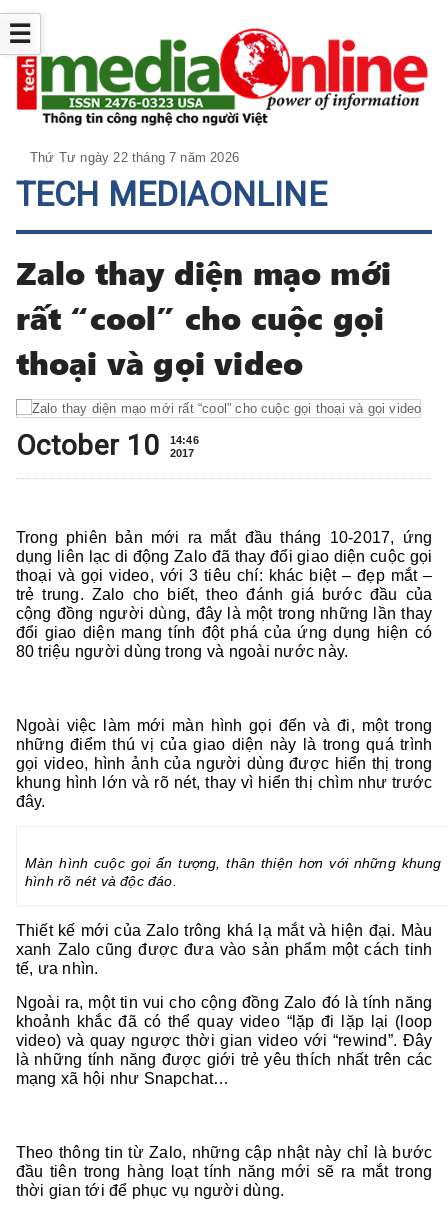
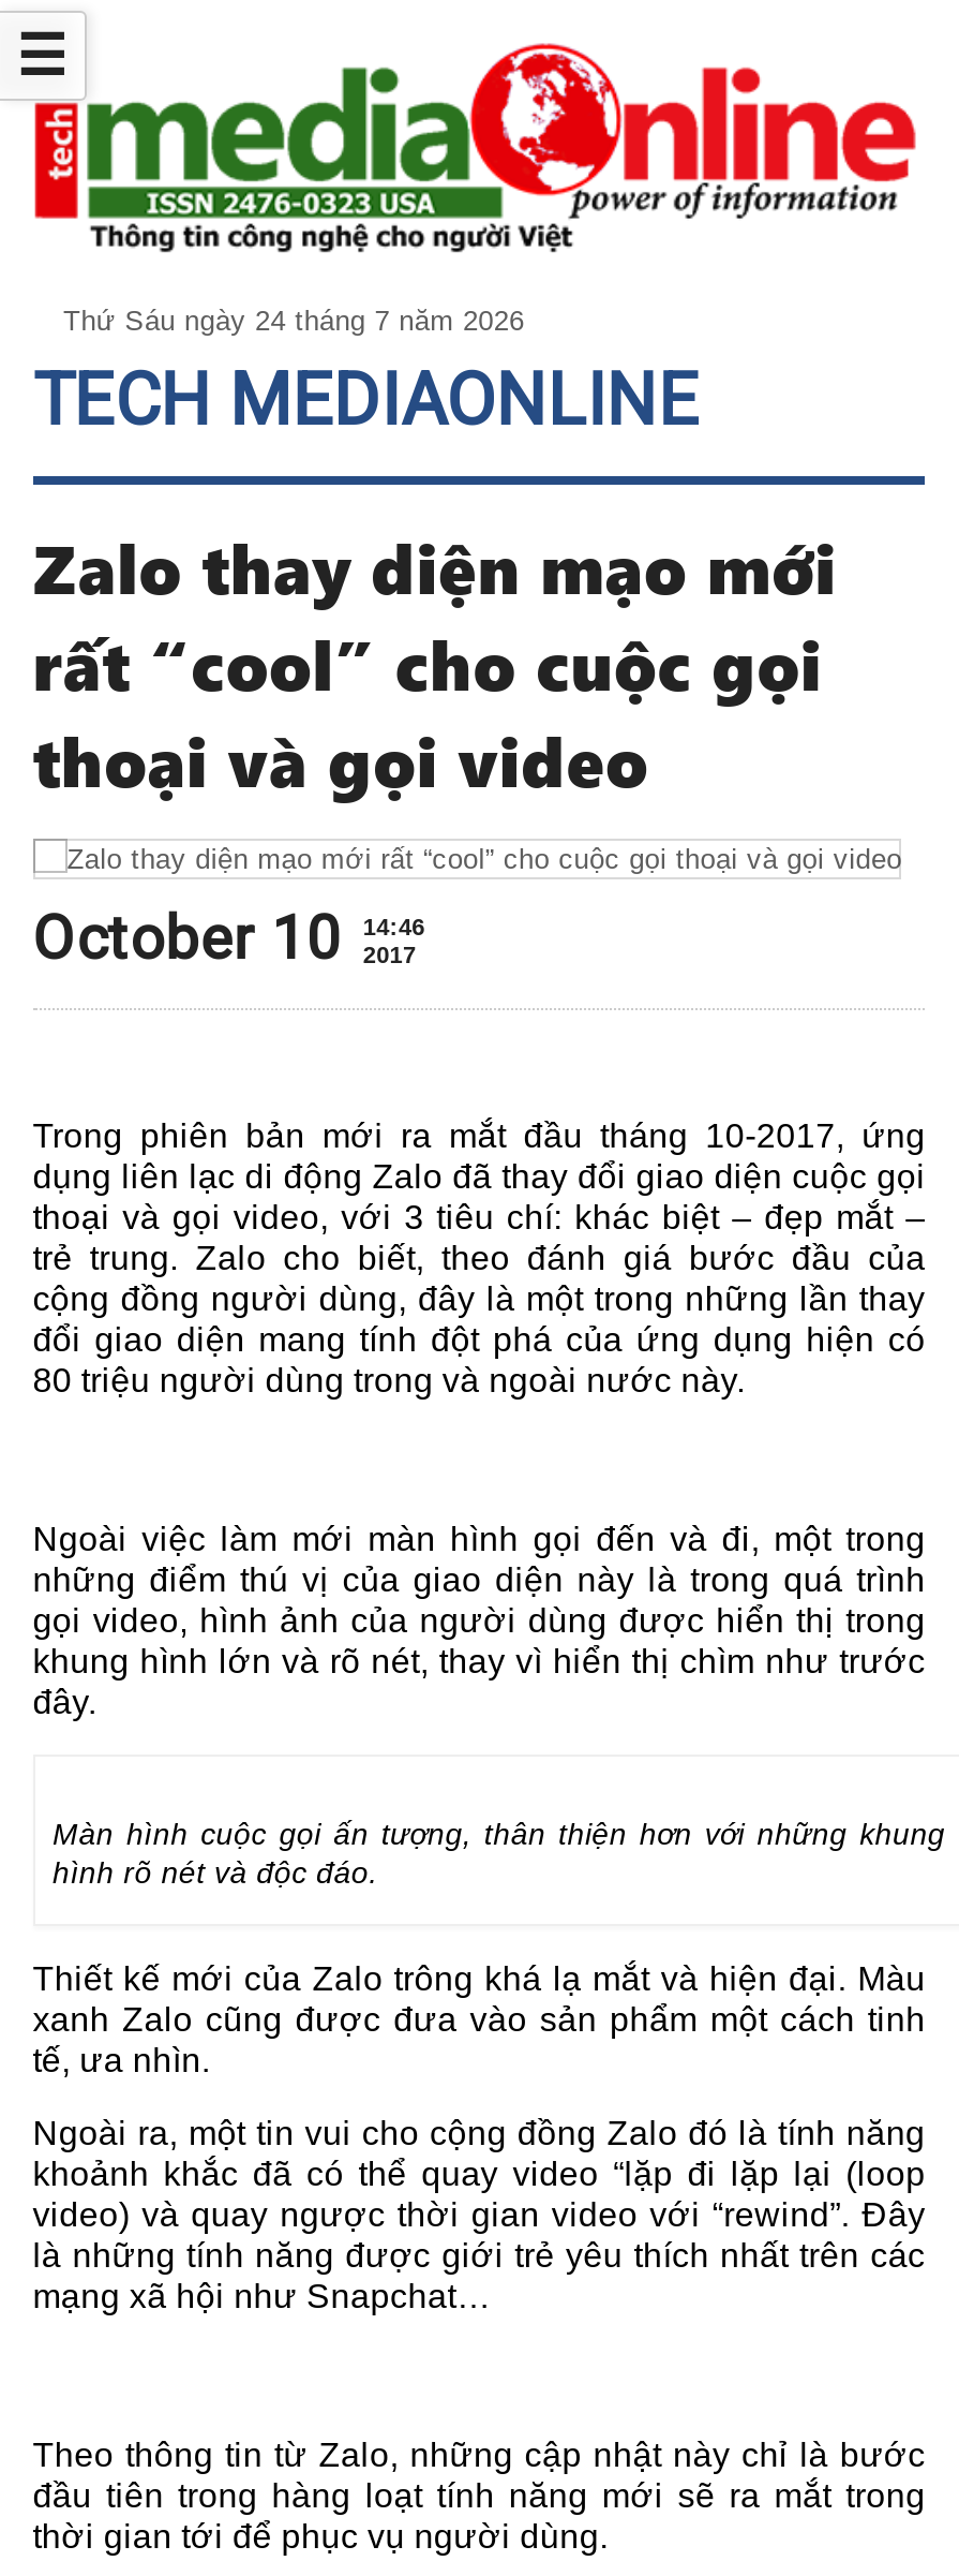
[30,150,239,165] Thứ Tư ngày 22 tháng 7 năm 2026 -> [63,305,524,337] Thứ Sáu ngày 24 tháng 7 năm 2026

